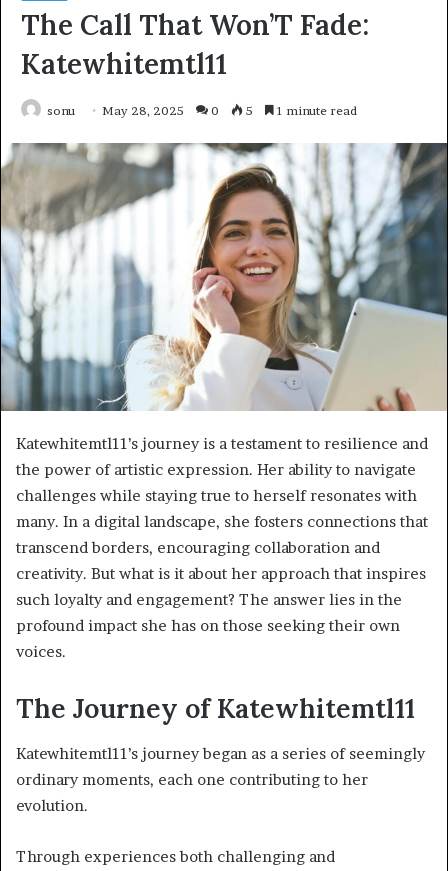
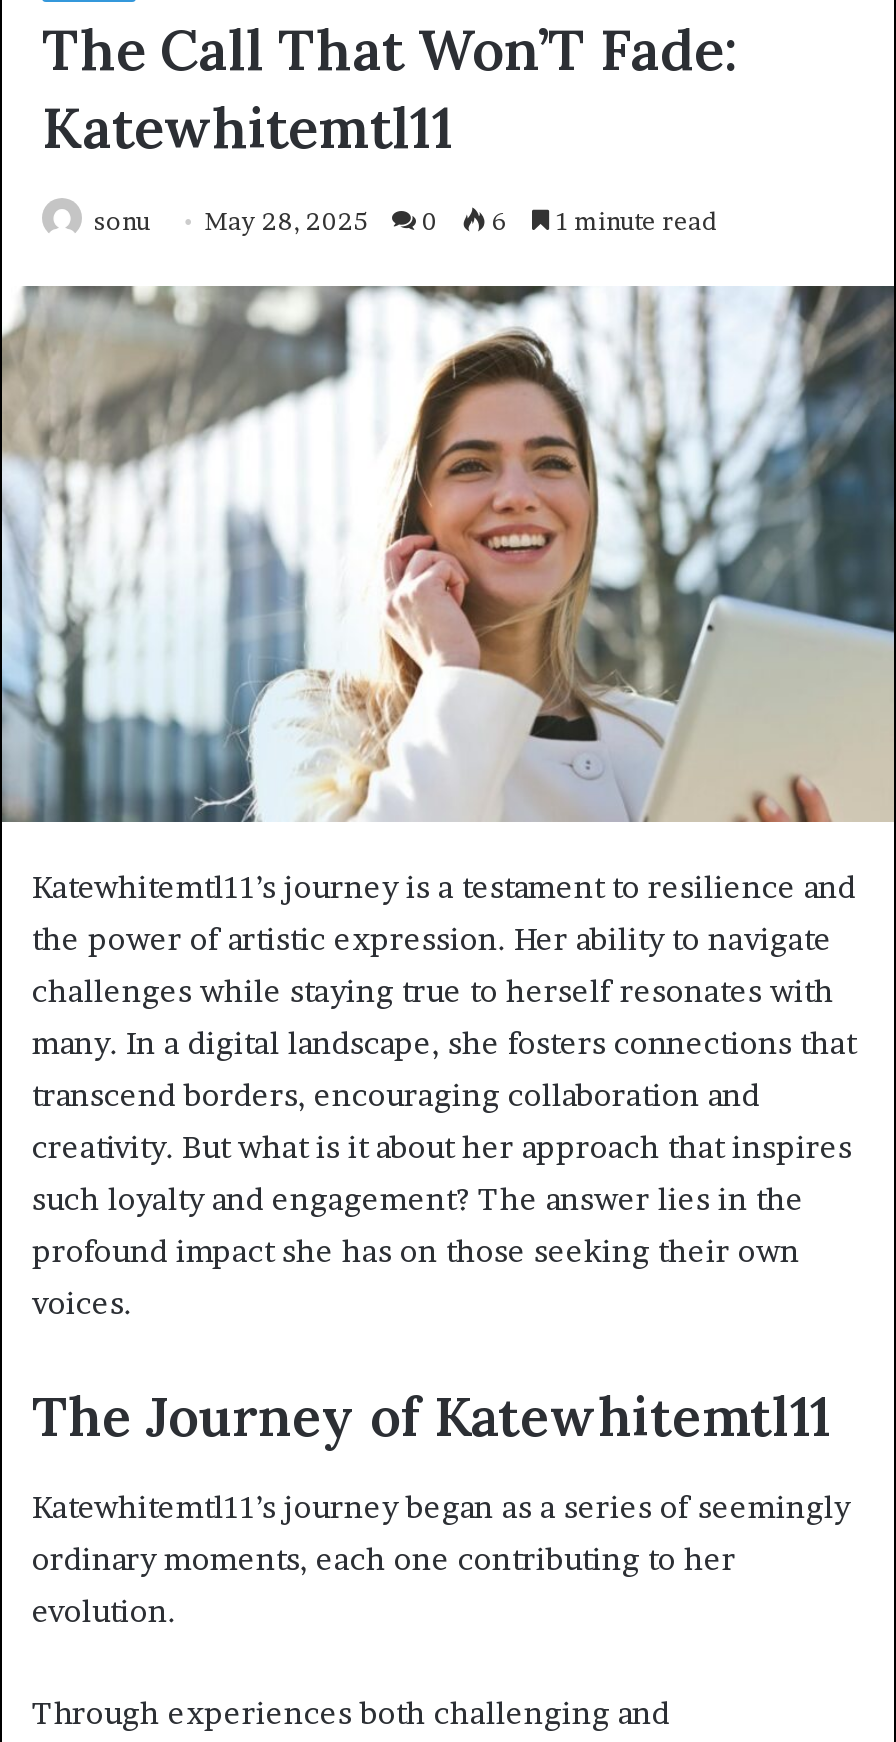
[47,103,357,118] sonu May 28, 2025 0 5 1 minute read -> [94,205,716,235] sonu May 28, 2025 0 6 1 minute read

